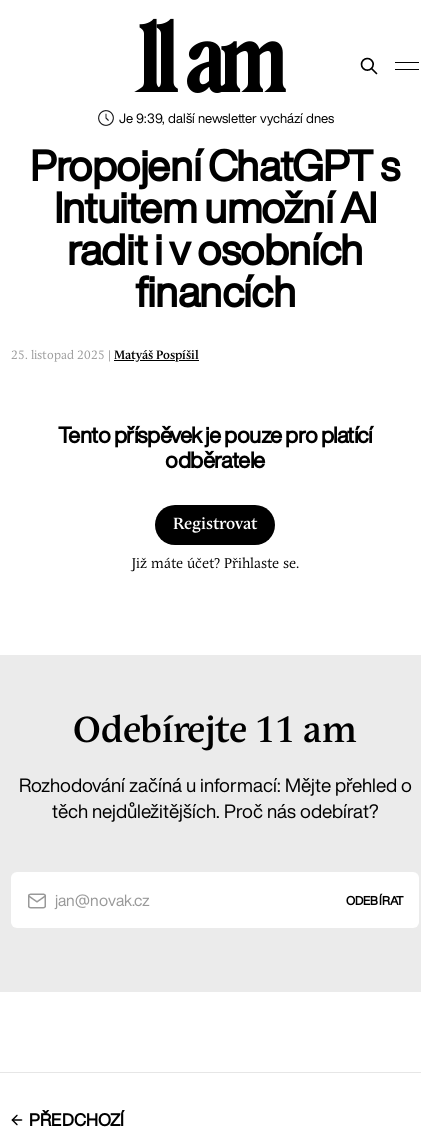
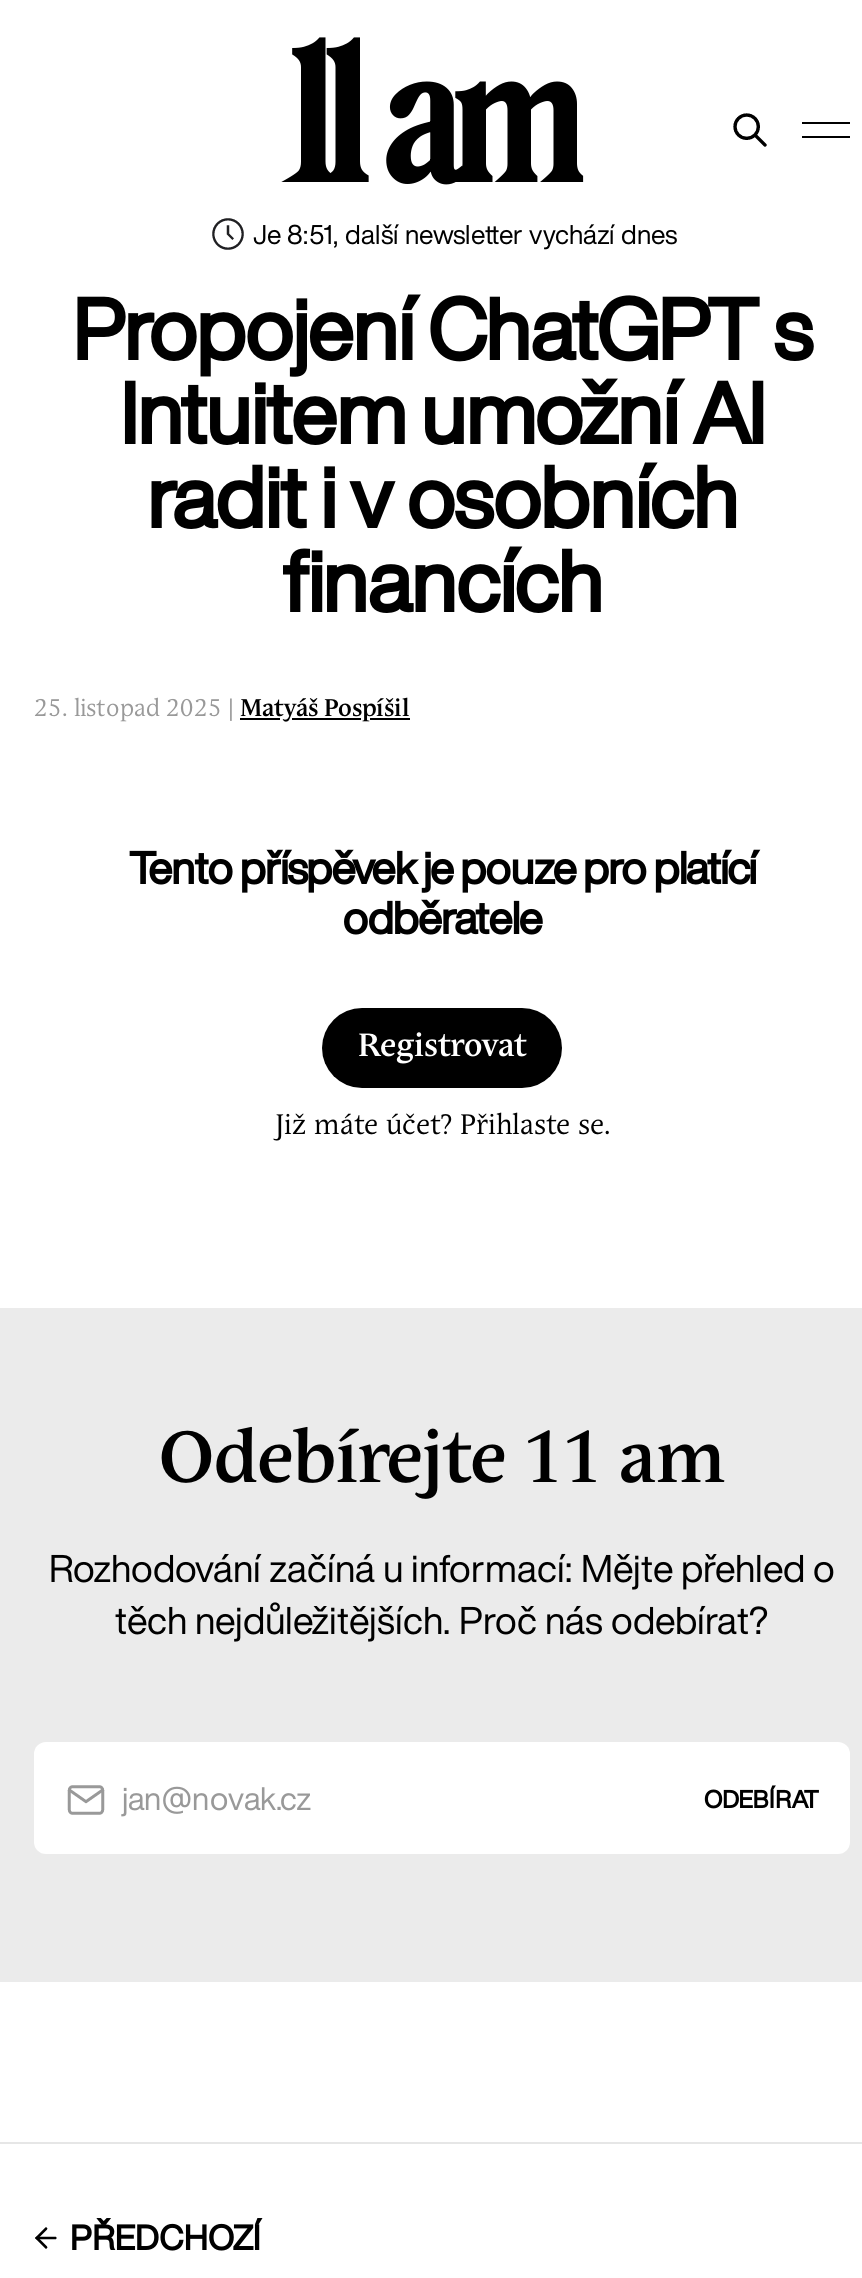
[119,111,334,125] Je 9:39, další newsletter vychází dnes -> [253,220,677,248] Je 8:51, další newsletter vychází dnes

